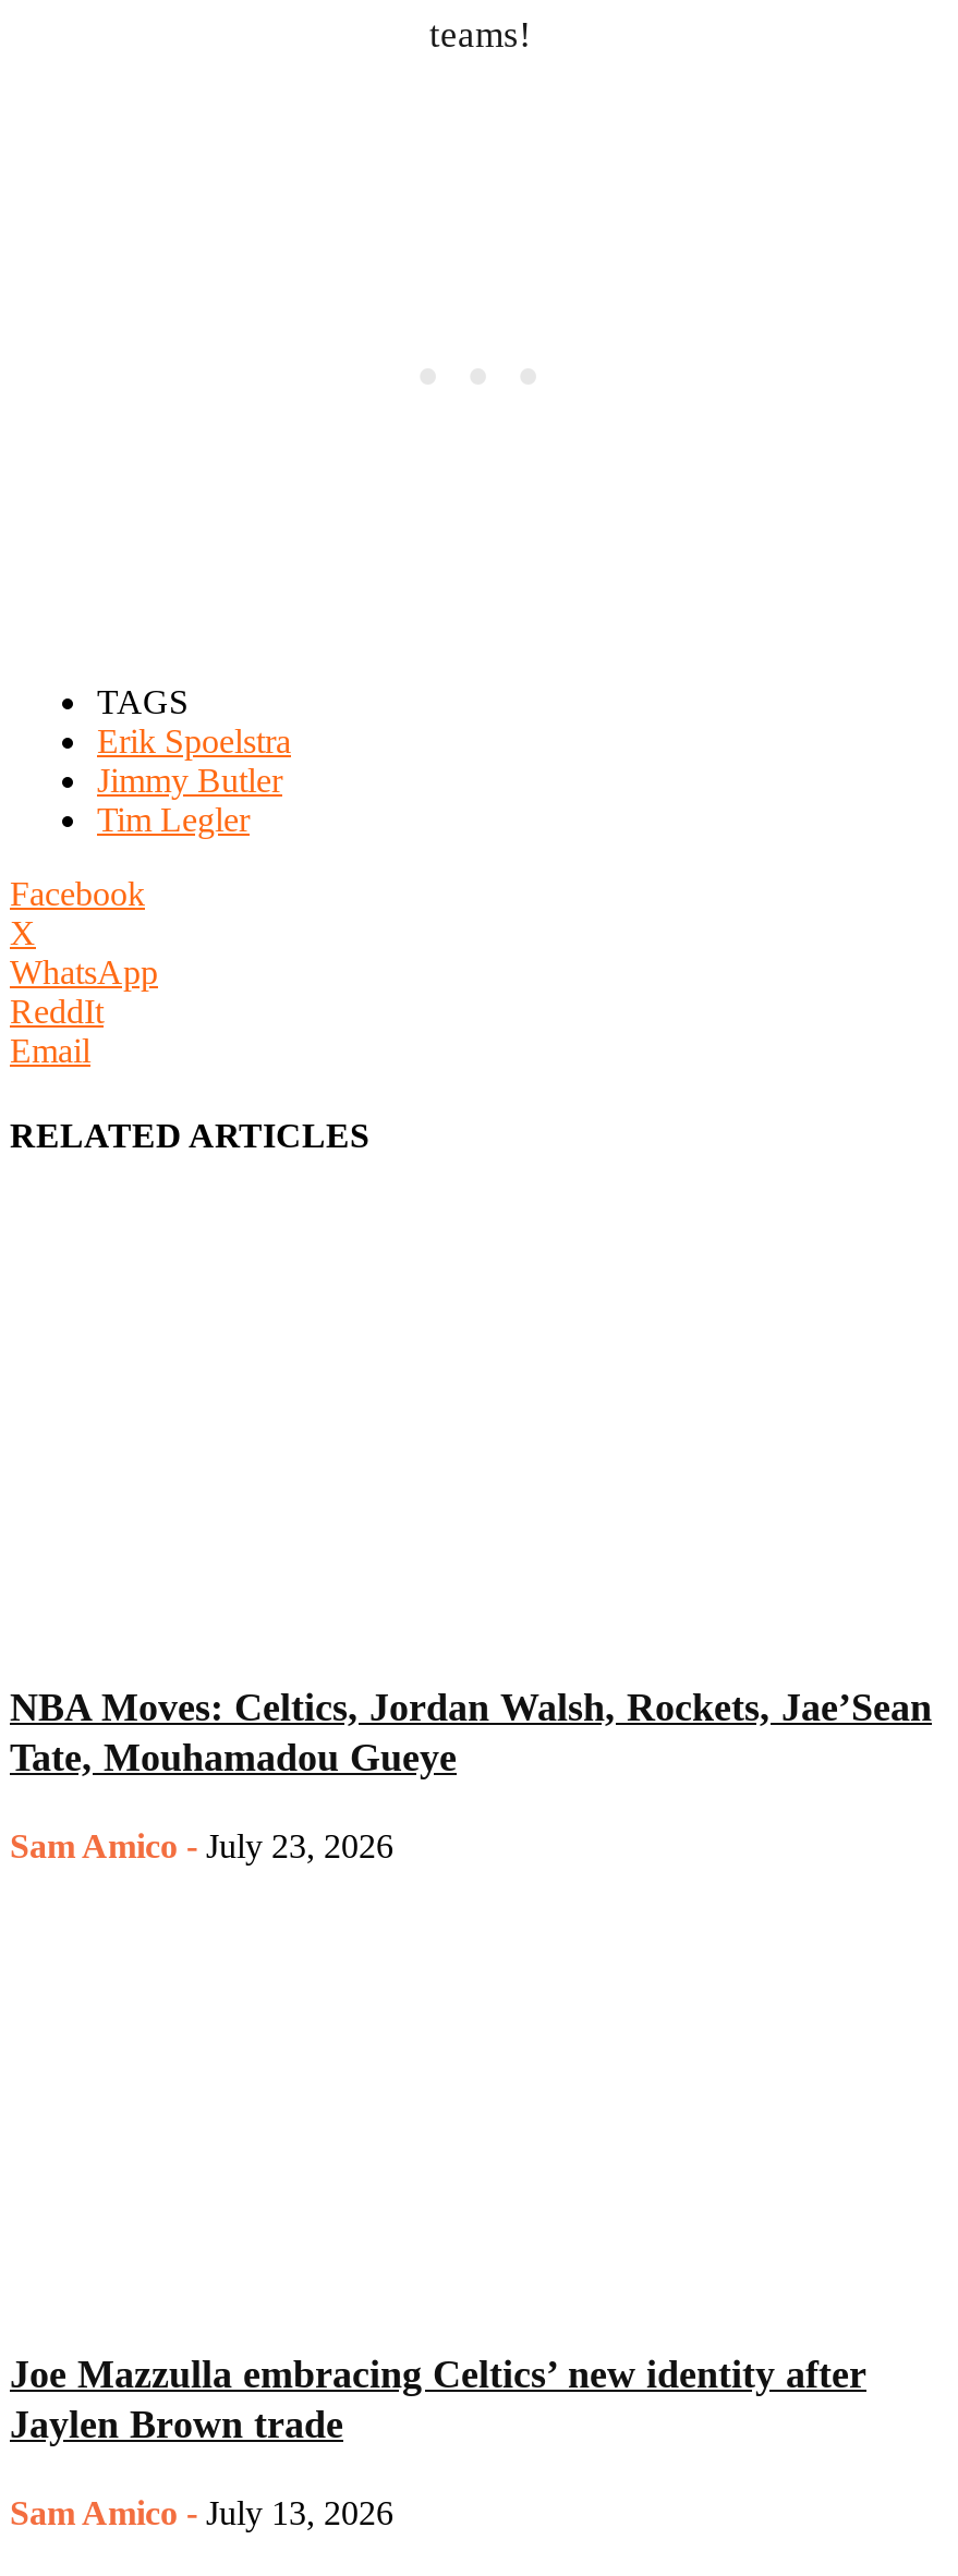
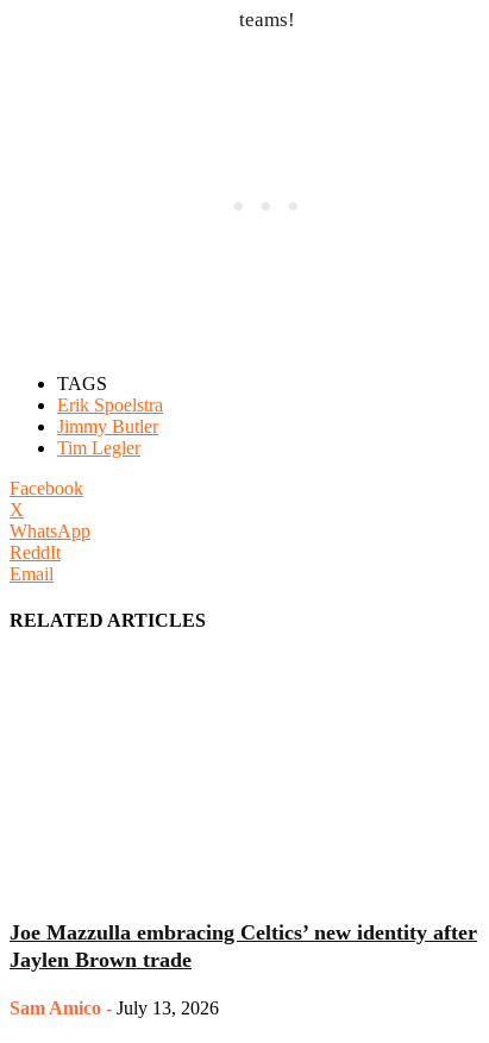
[10,1686,932,1864] NBA Moves: Celtics, Jordan Walsh, Rockets, Jae’Sean | Tate, Mouhamadou Gueye | Sam Amico - July 23, 2026 -> none

